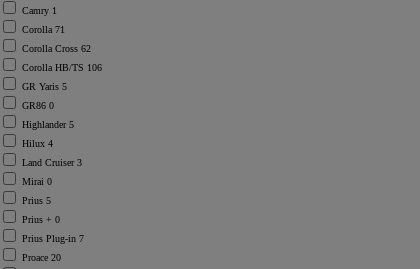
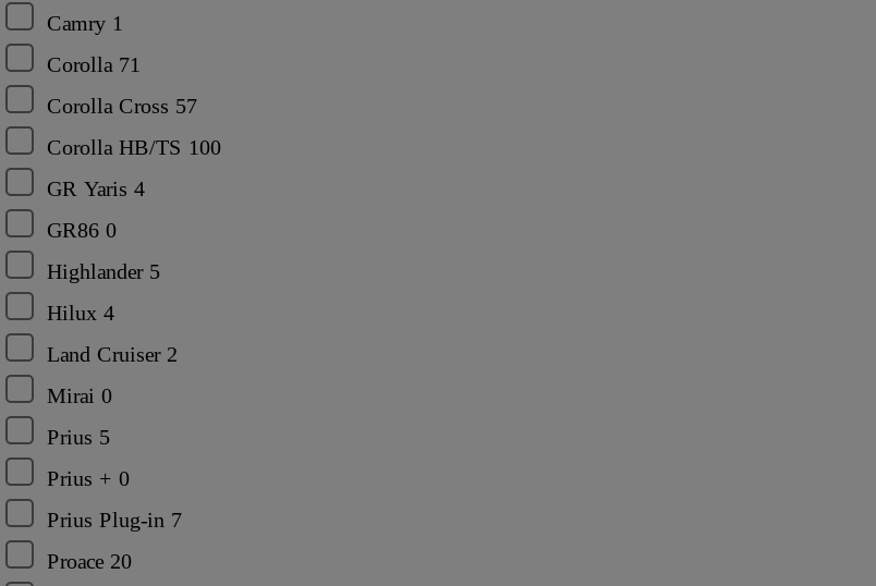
[22,43,91,54] Corolla Cross 62 -> [47,93,197,117] Corolla Cross 57
[22,62,102,73] Corolla HB/TS 106 -> [47,135,221,159] Corolla HB/TS 100
[22,81,67,92] GR Yaris 5 -> [47,176,145,200] GR Yaris 4
[22,157,82,168] Land Cruiser 3 -> [47,342,178,366] Land Cruiser 2

